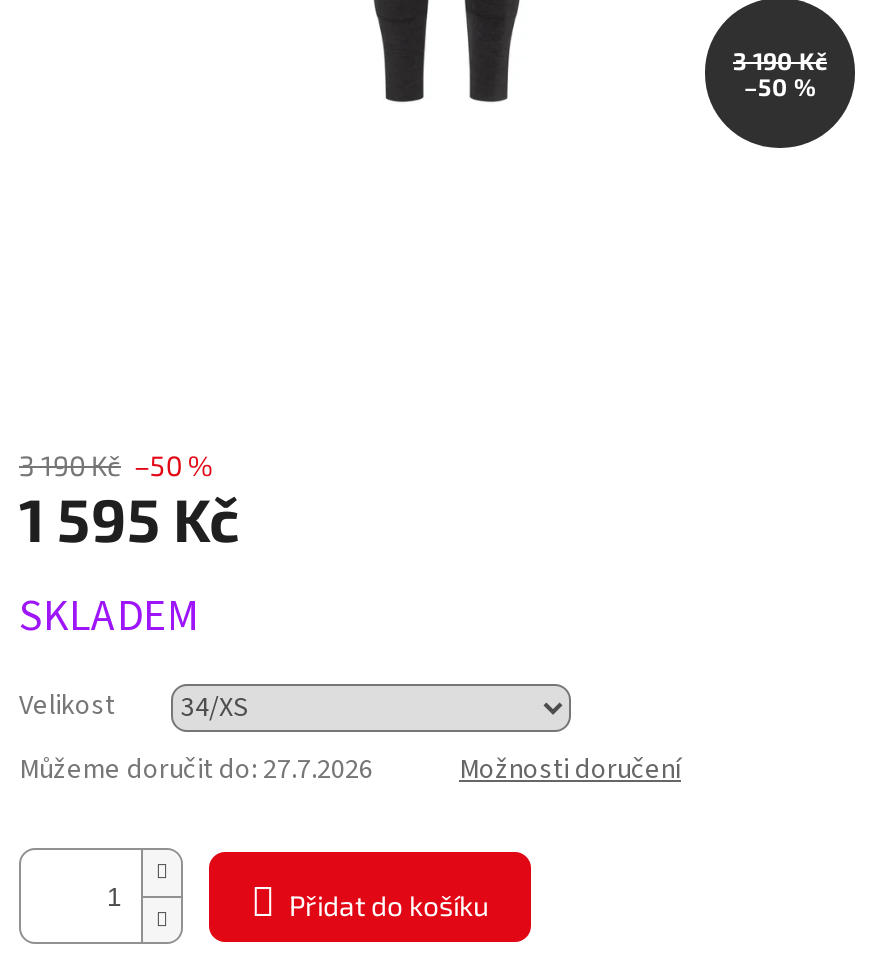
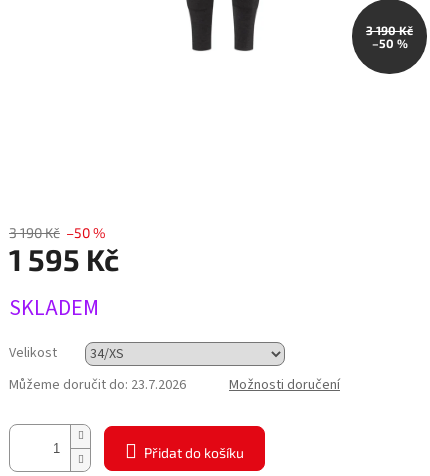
[19,751,373,791] Můžeme doručit do: 27.7.2026 -> [9,375,186,395] Můžeme doručit do: 23.7.2026

